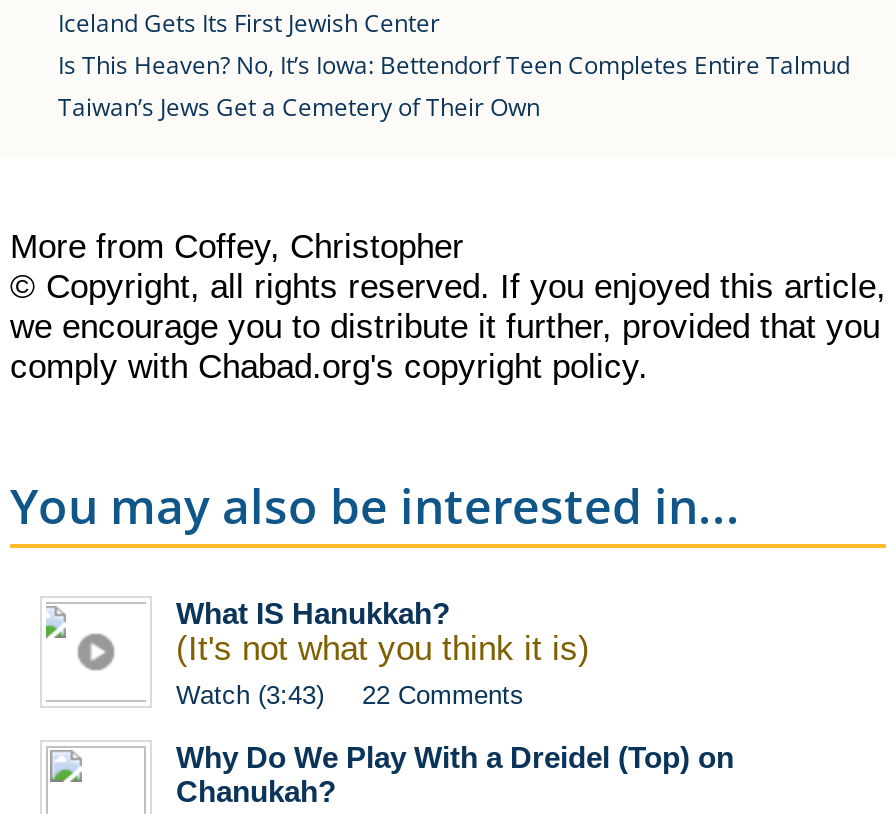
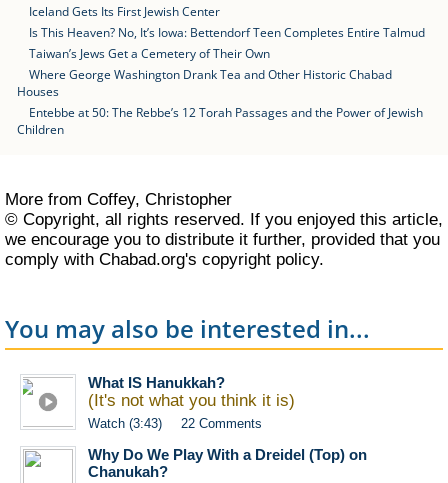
none -> [17,66,423,138] Where George Washington Drank Tea and Other Historic Chabad | Houses | Entebbe at 50: The Rebbe’s 12 Torah Passages and the Power of Jewish | Children

